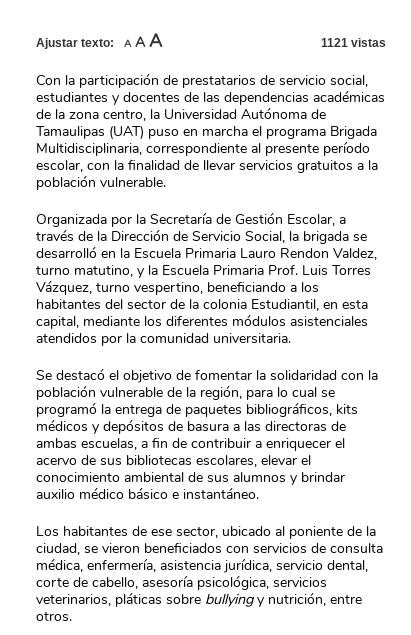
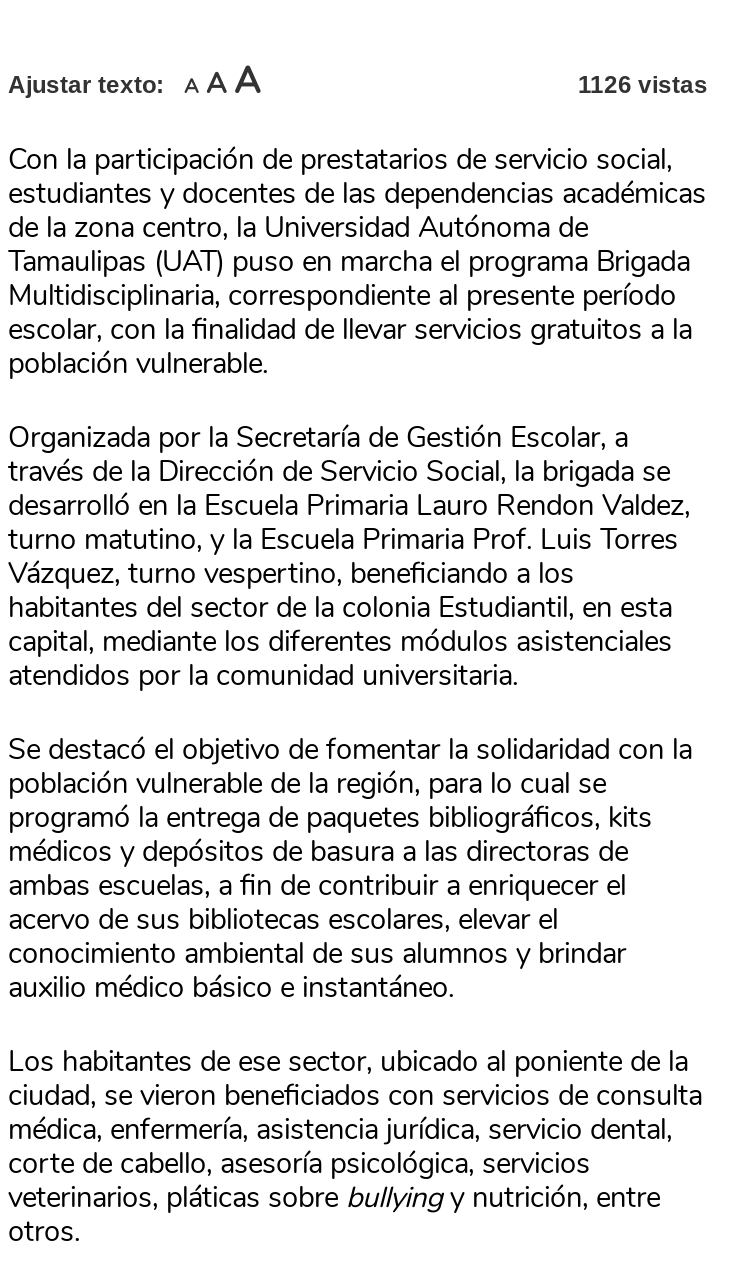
[321,36,386,50] 1121 vistas -> [578,71,708,99] 1126 vistas

